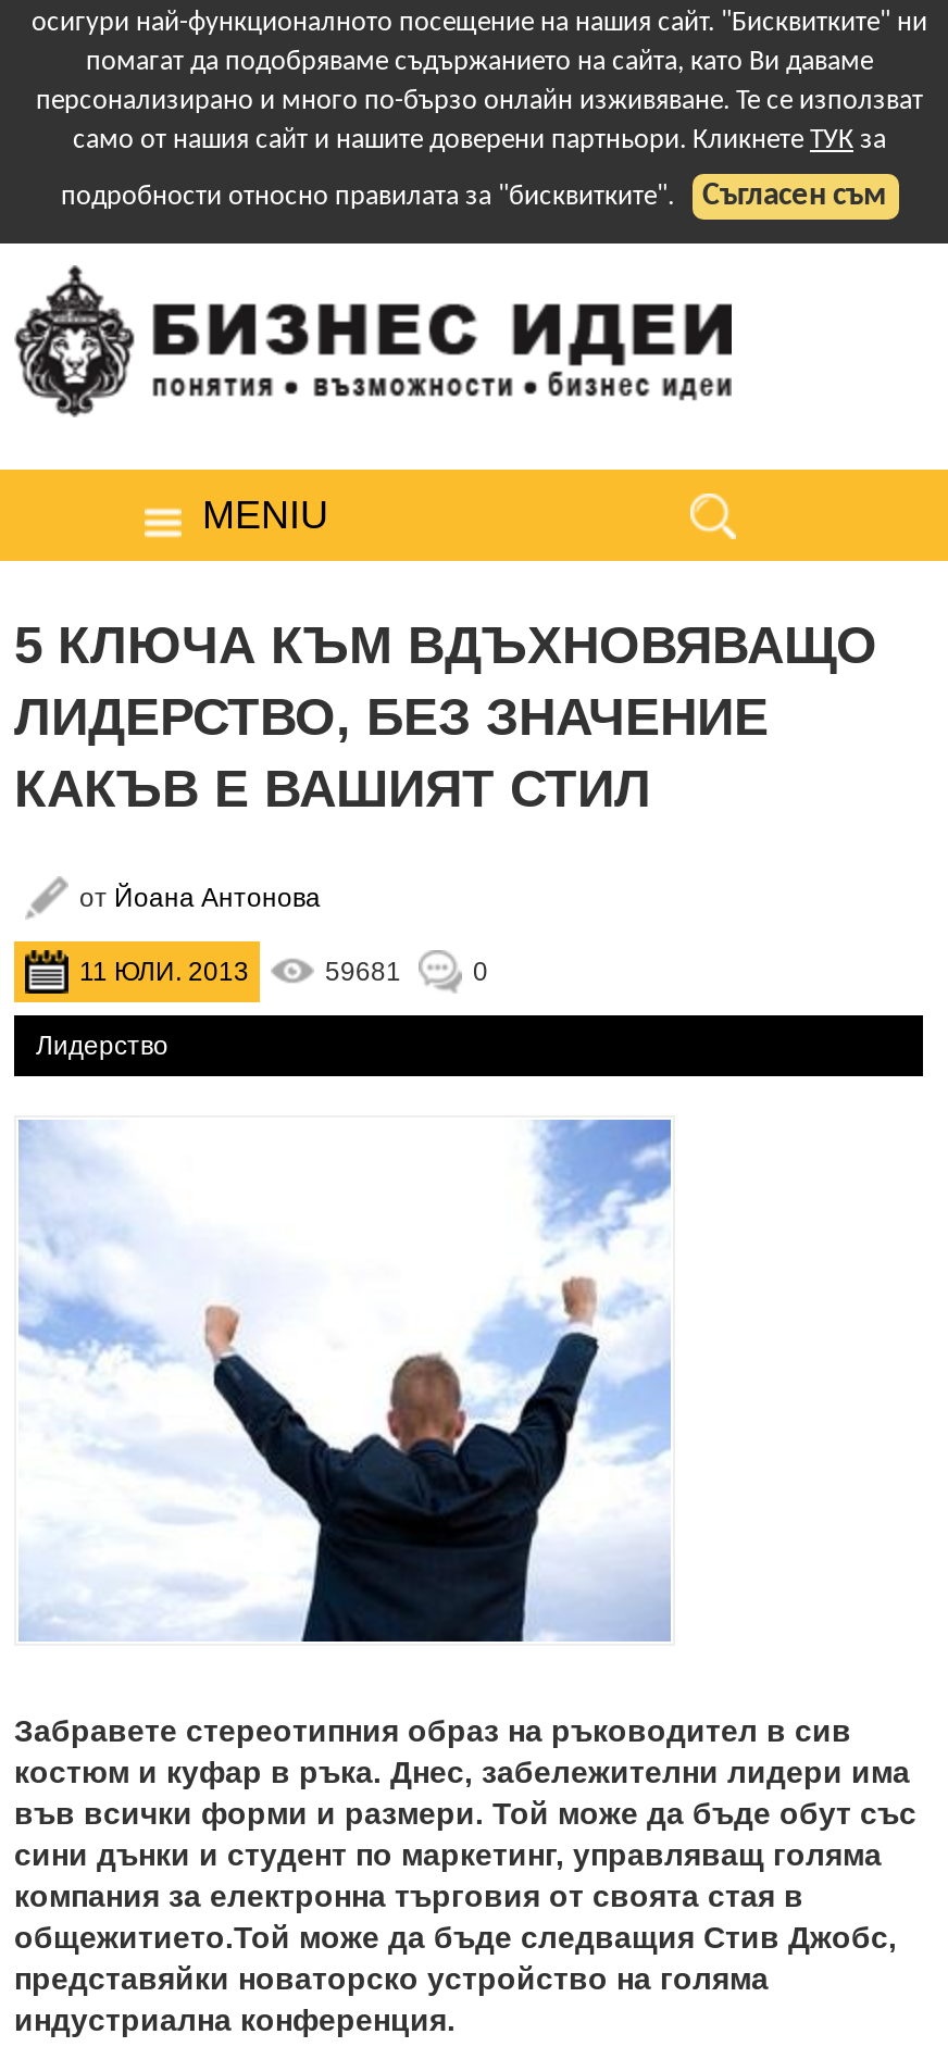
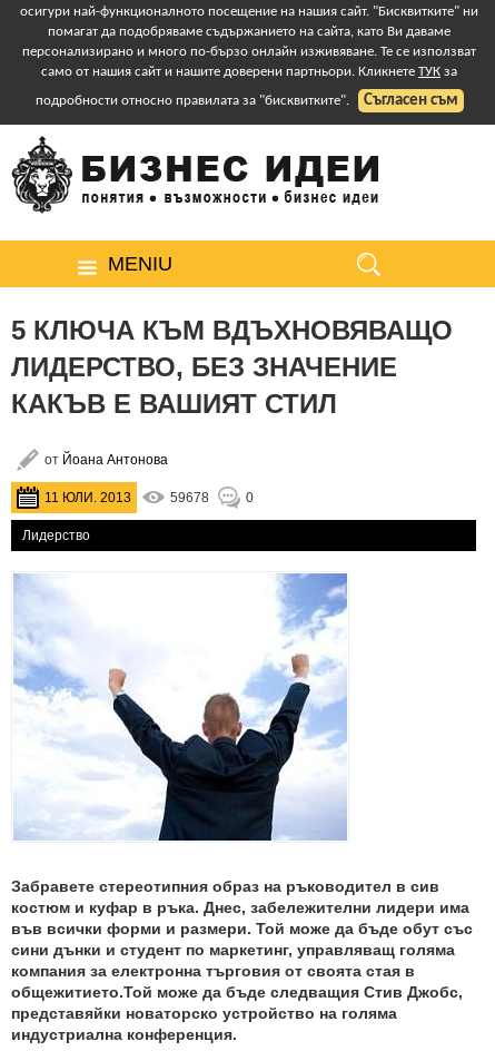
[325,957,401,987] 59681 -> [170,490,209,505] 59678

